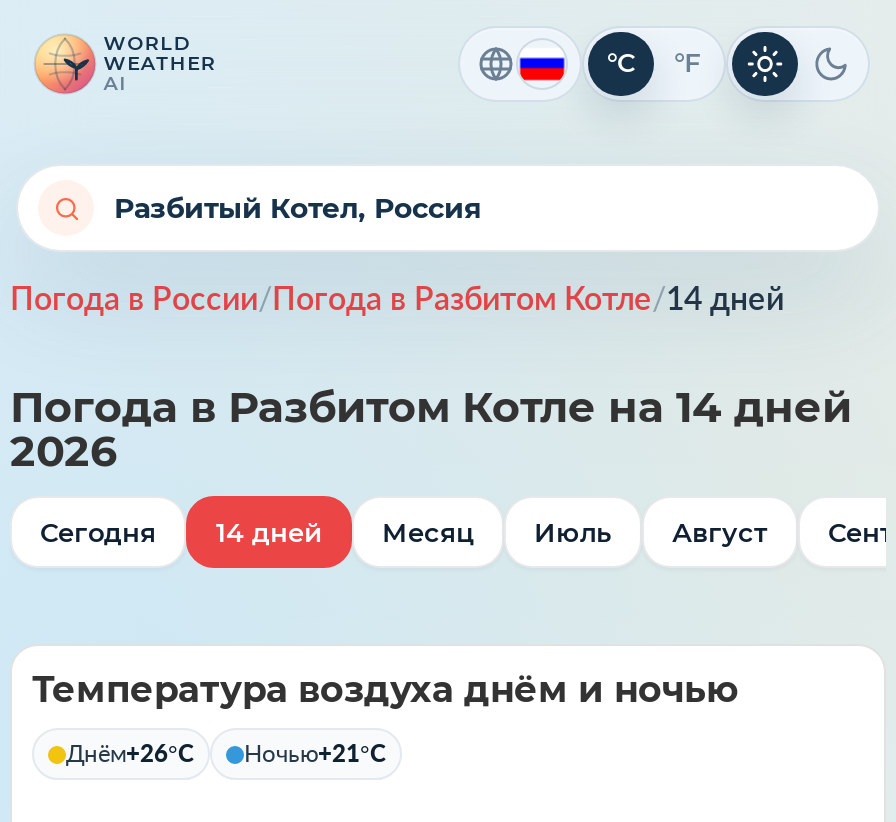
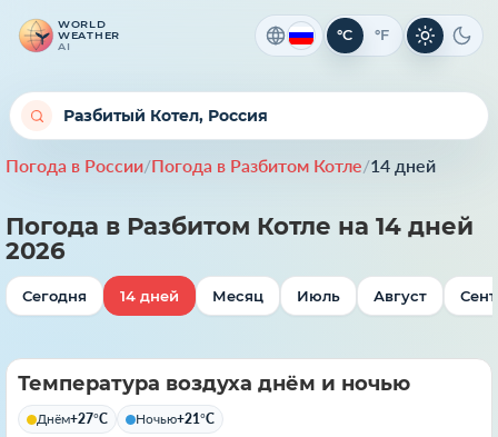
[66,738,386,768] Днём+26°C Ночью+21°C -> [37,410,215,427] Днём+27°C Ночью+21°C

